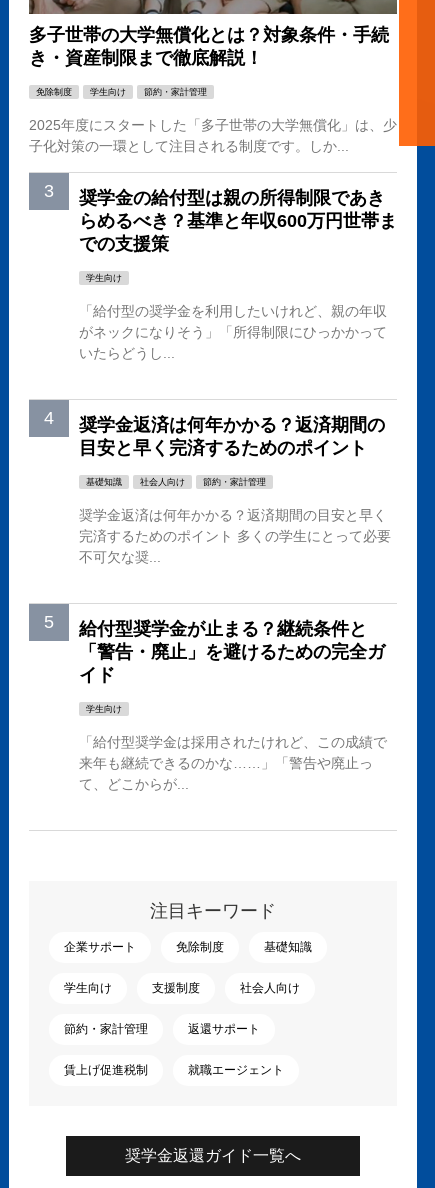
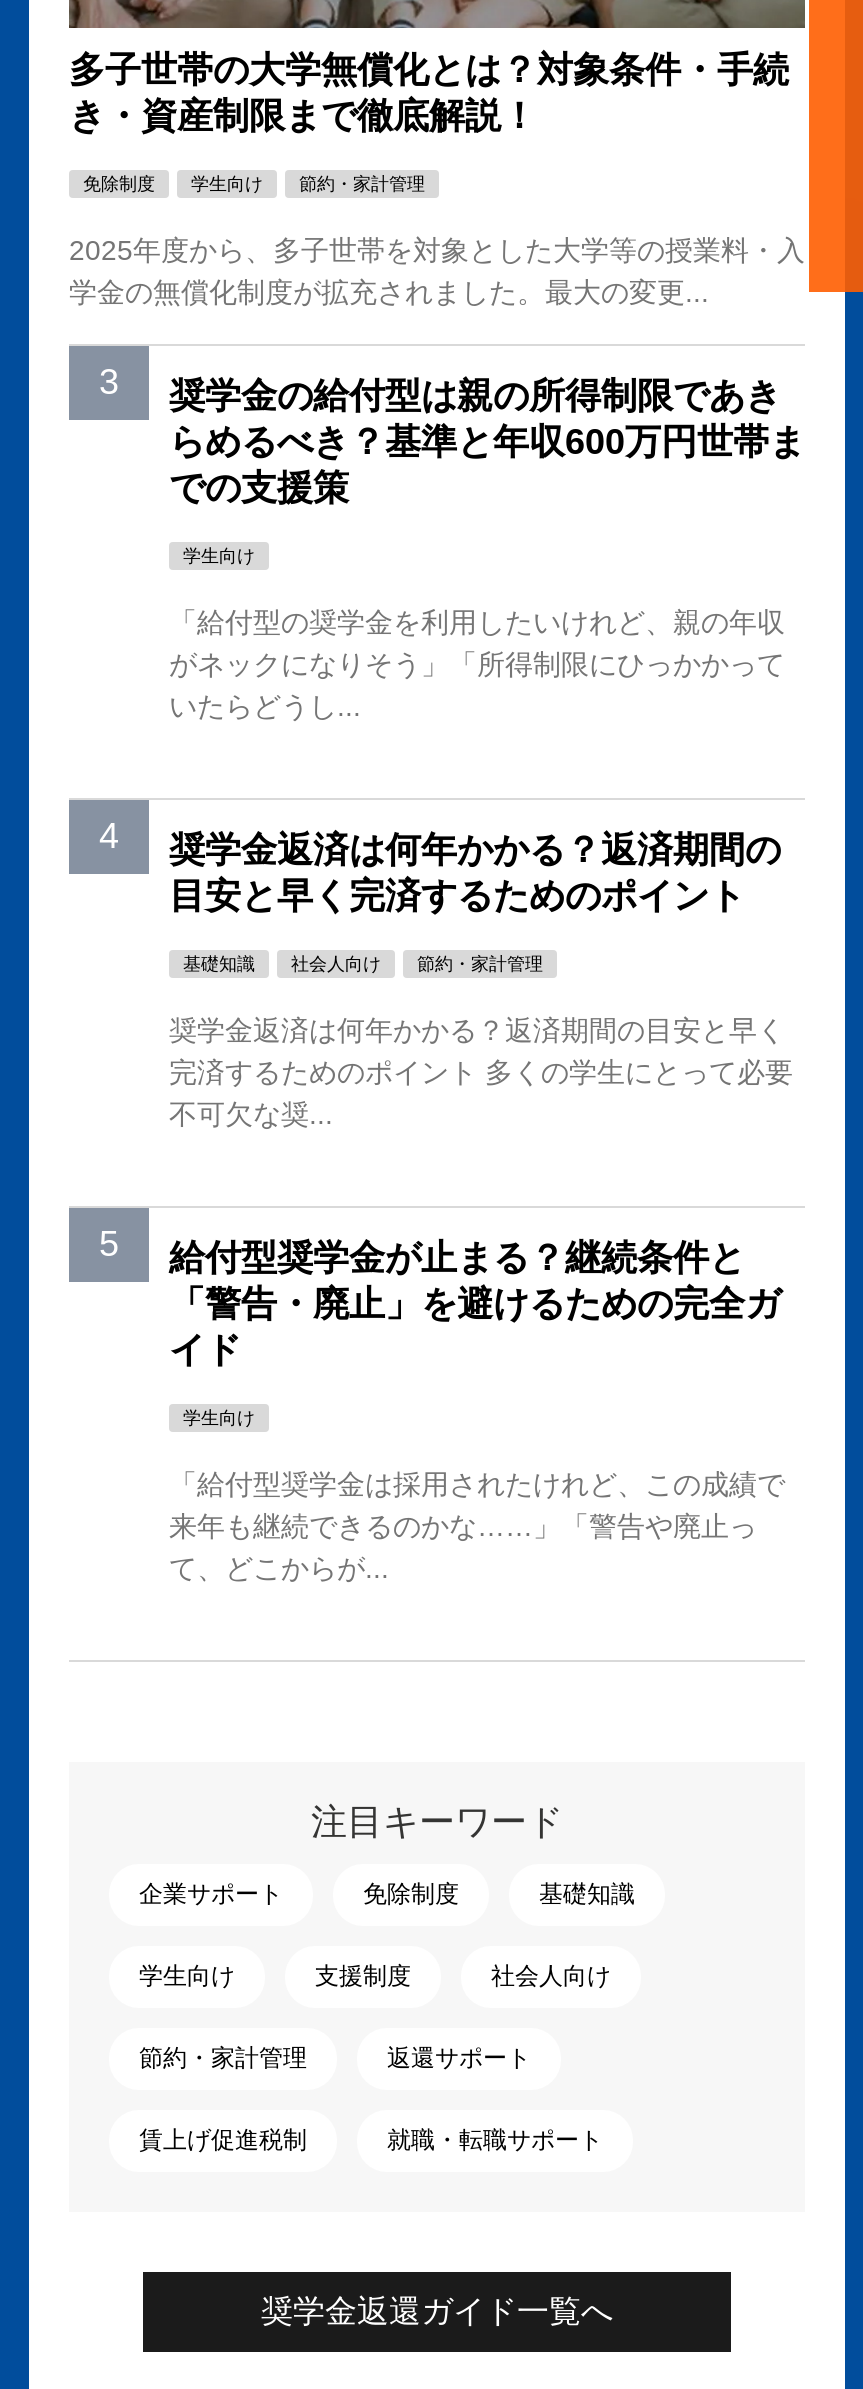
[29,117,397,154] 2025年度にスタートした「多子世帯の大学無償化」は、少 | 子化対策の一環として注目される制度です。しか... -> [69,234,805,308] 2025年度から、多子世帯を対象とした大学等の授業料・入 | 学金の無償化制度が拡充されました。最大の変更...
[188,1063,284,1077] 就職エージェント -> [387,2126,603,2154] 就職・転職サポート

